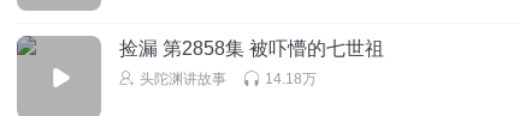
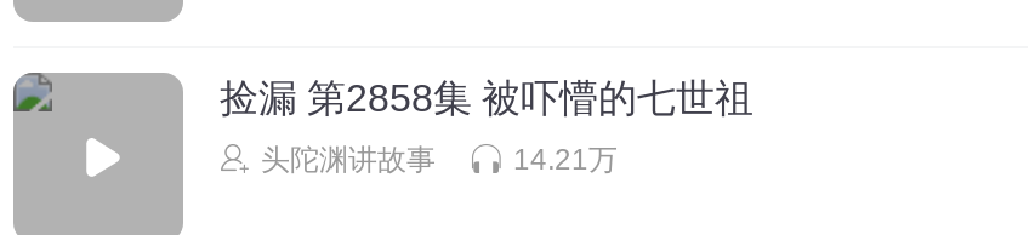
[265,71,317,88] 14.18万 -> [513,143,618,177] 14.21万

